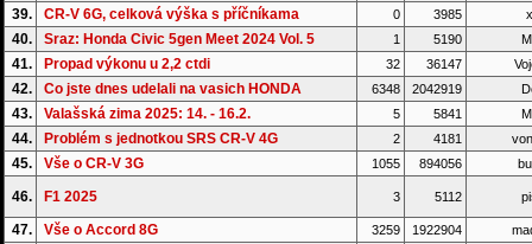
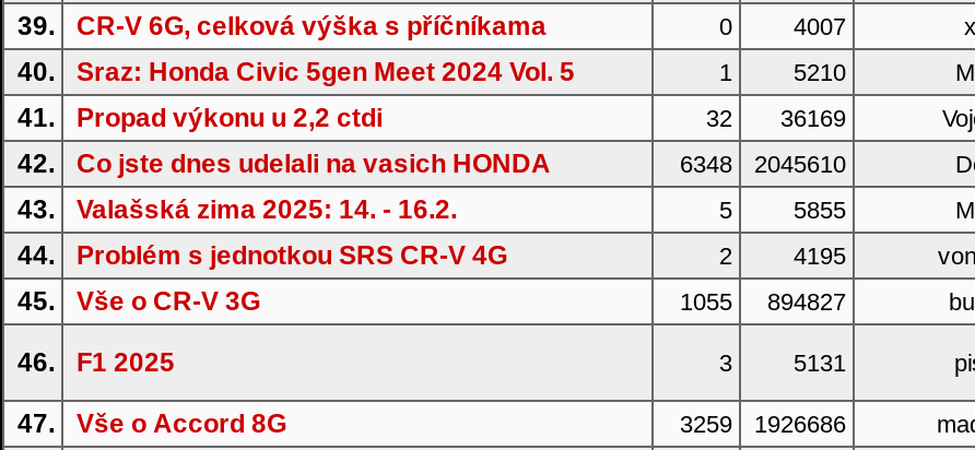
[430,7,462,21] 3985 -> [787,13,846,39] 4007
[430,32,462,46] 5190 -> [787,59,846,85] 5210
[382,57,462,71] 32 36147 -> [700,105,846,131] 32 36169
[368,82,462,96] 6348 2042919 -> [673,151,846,177] 6348 2045610
[430,107,462,121] 5841 -> [787,197,846,223] 5855
[430,131,462,146] 4181 -> [787,242,846,269] 4195
[368,156,462,171] 1055 894056 -> [673,288,846,315] 1055 894827
[431,190,462,204] 5112 -> [787,350,846,376] 5131
[368,223,462,237] 3259 1922904 -> [673,411,846,437] 3259 1926686

